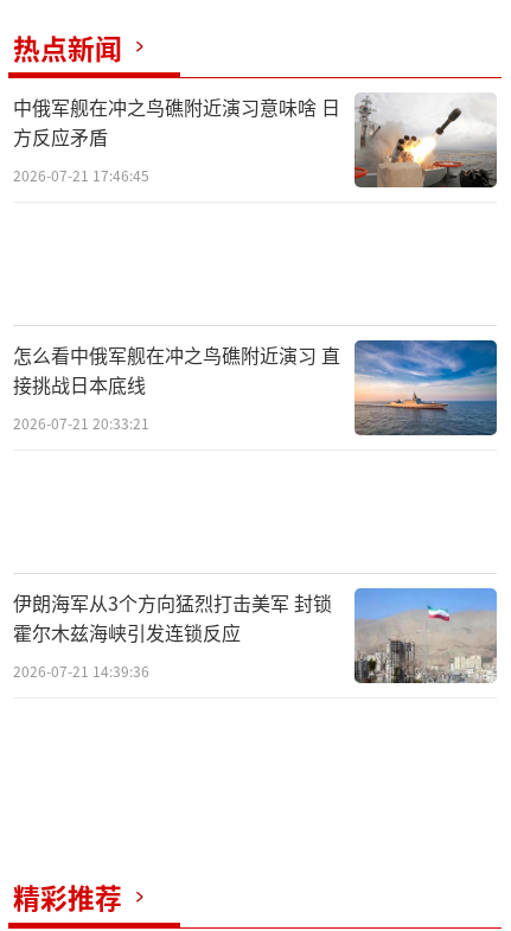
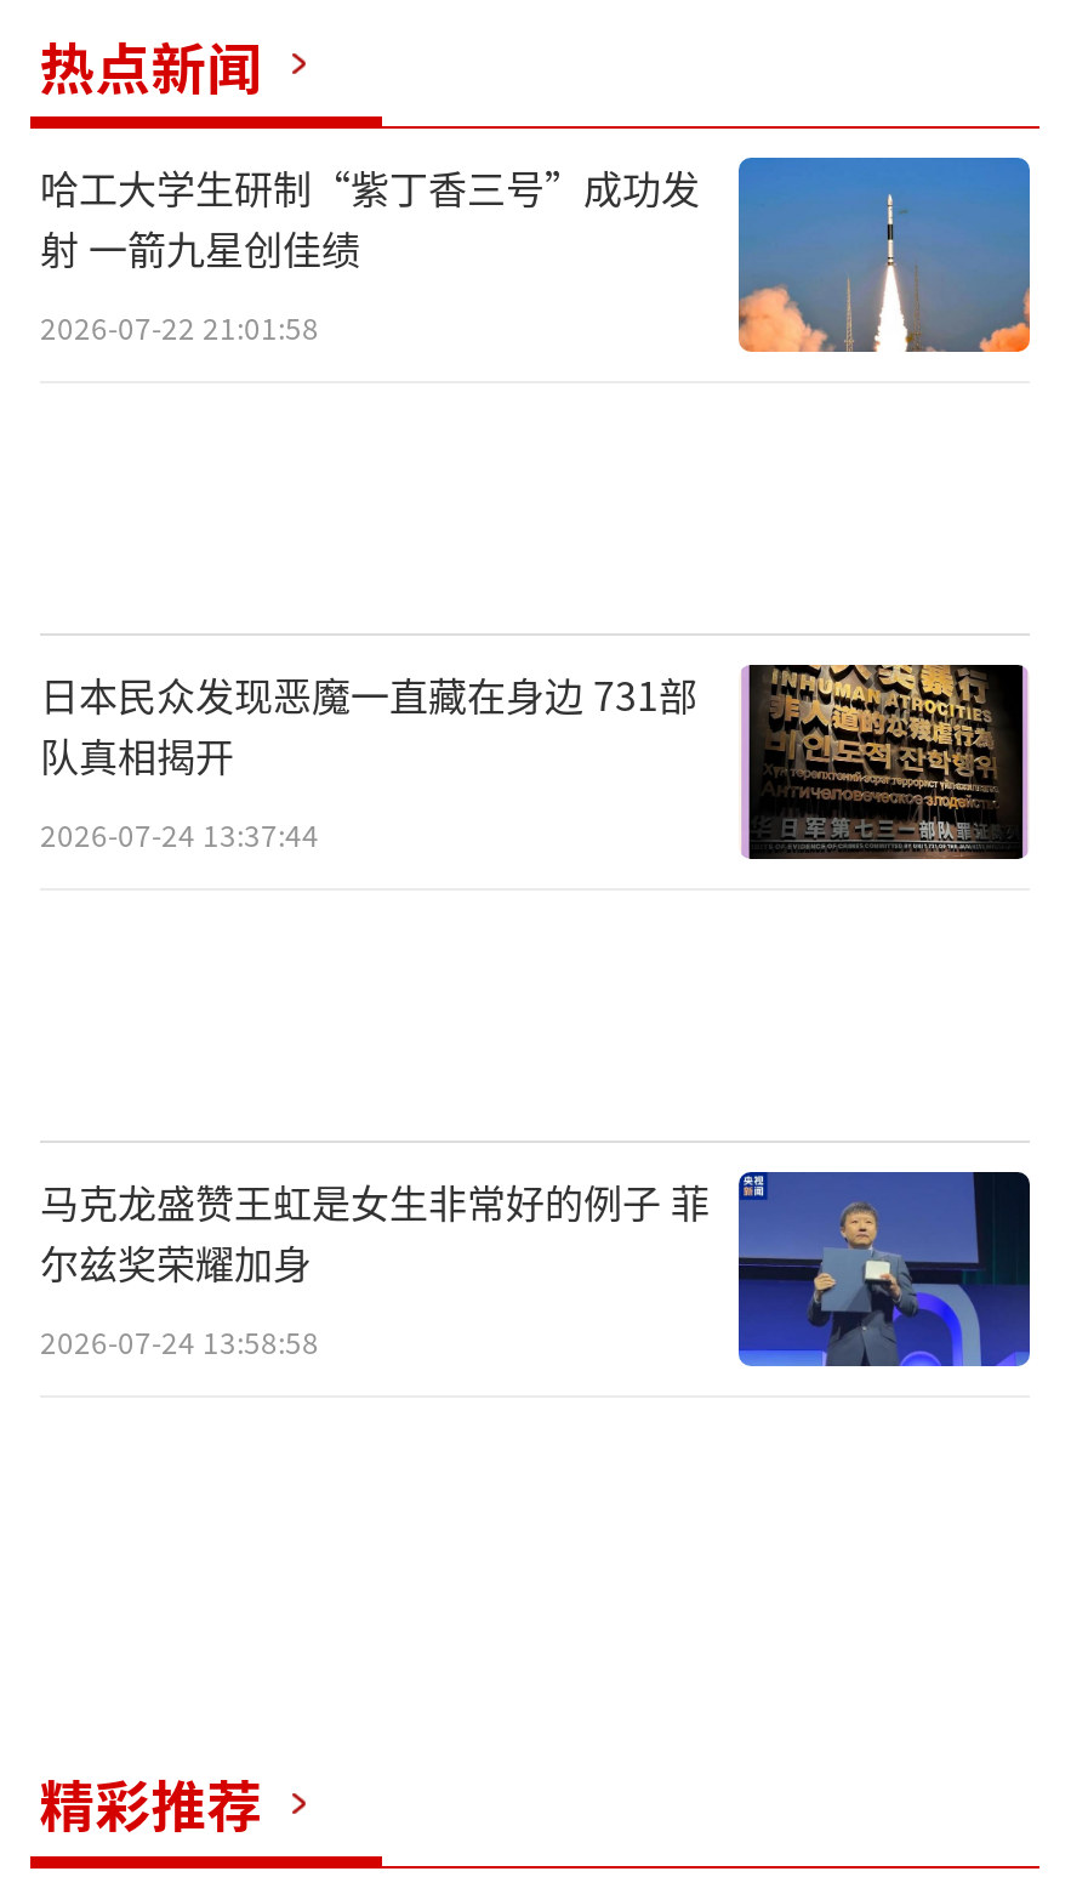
[13,93,498,189] [image] | 中俄军舰在冲之鸟礁附近演习意味啥 日 | 方反应矛盾 -> [40,155,1032,354] [image] | 哈工大学生研制“紫丁香三号”成功发 | 射 一箭九星创佳绩
[13,165,149,185] 2026-07-21 17:46:45 -> [40,307,319,348] 2026-07-22 21:01:58
[13,339,498,436] [image] | 怎么看中俄军舰在冲之鸟礁附近演习 直 | 接挑战日本底线 -> [40,662,1030,861] [image] | 日本民众发现恶魔一直藏在身边 731部 | 队真相揭开
[13,413,149,433] 2026-07-21 20:33:21 -> [40,813,319,855] 2026-07-24 13:37:44
[13,587,498,684] [image] | 伊朗海军从3个方向猛烈打击美军 封锁 | 霍尔木兹海峡引发连锁反应 -> [40,1170,1032,1369] [image] | 马克龙盛赞王虹是女生非常好的例子 菲 | 尔兹奖荣耀加身
[13,660,149,681] 2026-07-21 14:39:36 -> [40,1320,319,1361] 2026-07-24 13:58:58

